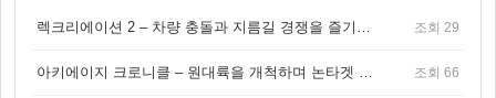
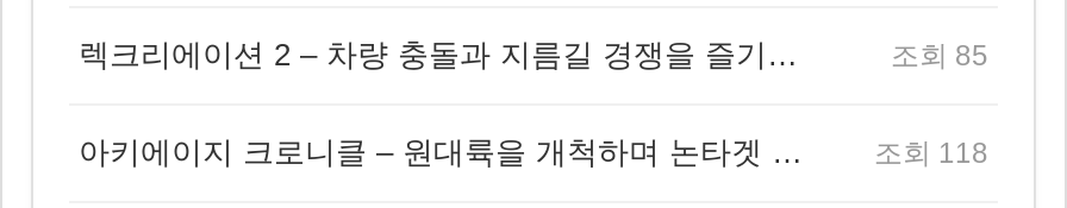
[414,19,459,35] 조회 29 -> [891,38,988,72] 조회 85
[414,65,459,80] 조회 66 -> [874,136,988,169] 조회 118

